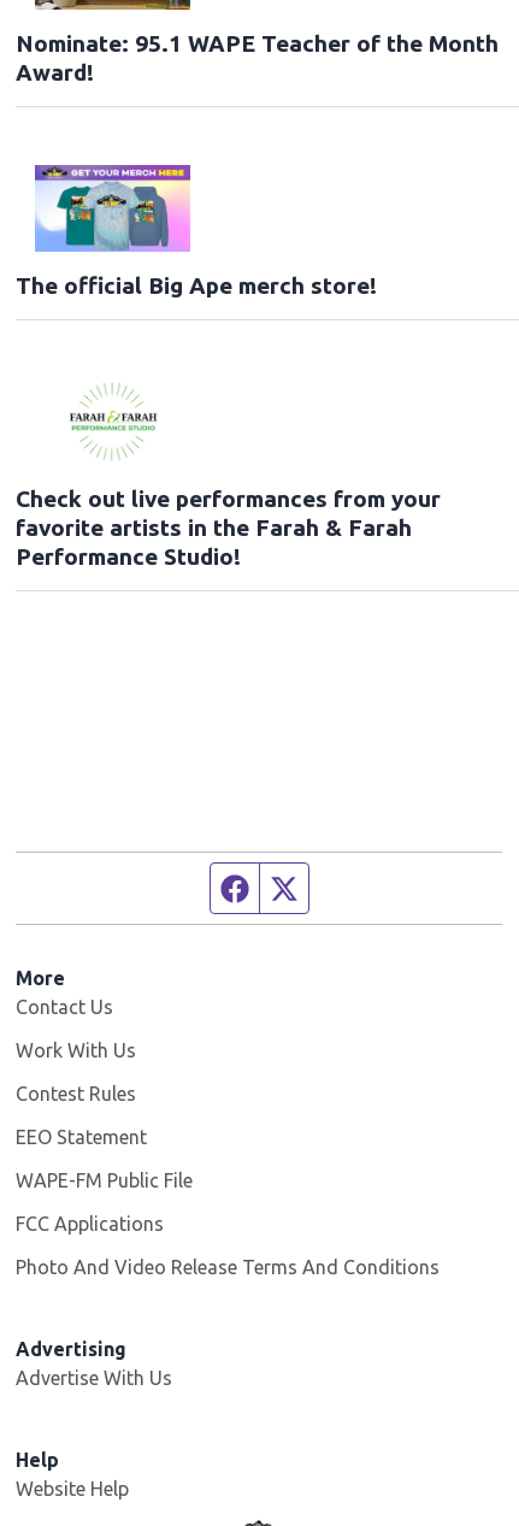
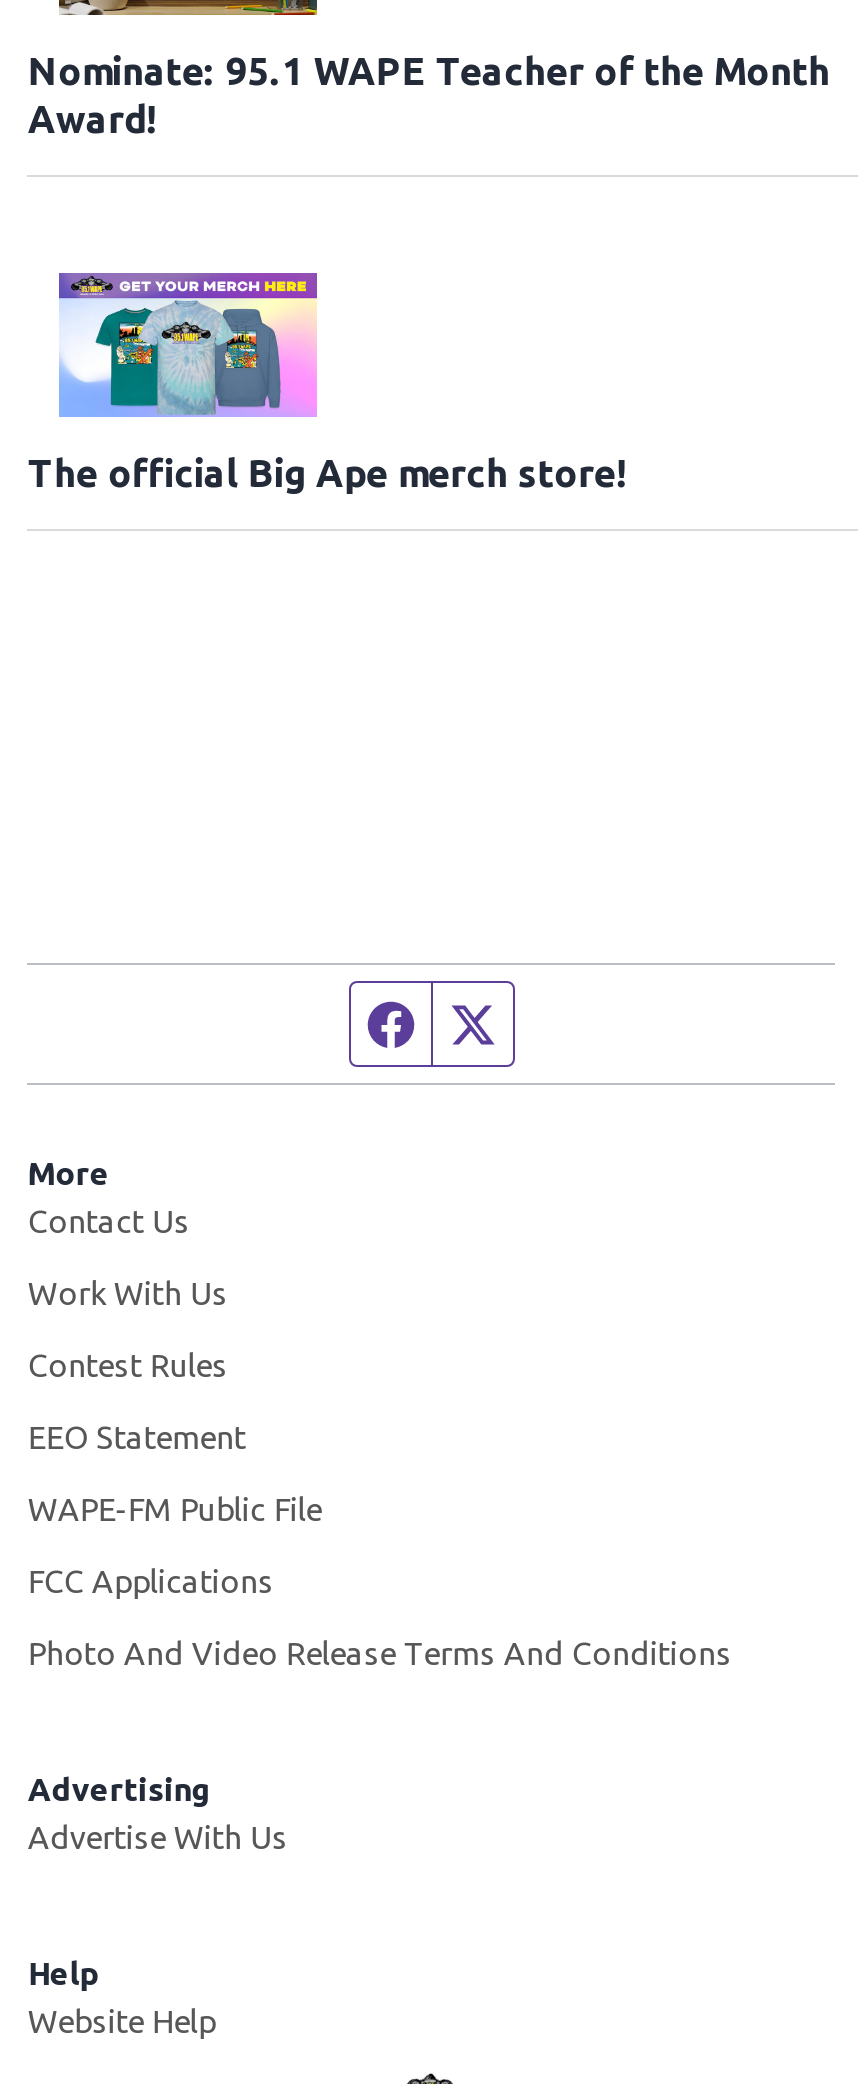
[16,383,441,569] [image] | Check out live performances from your | favorite artists in the Farah & Farah | Performance Studio! -> none

